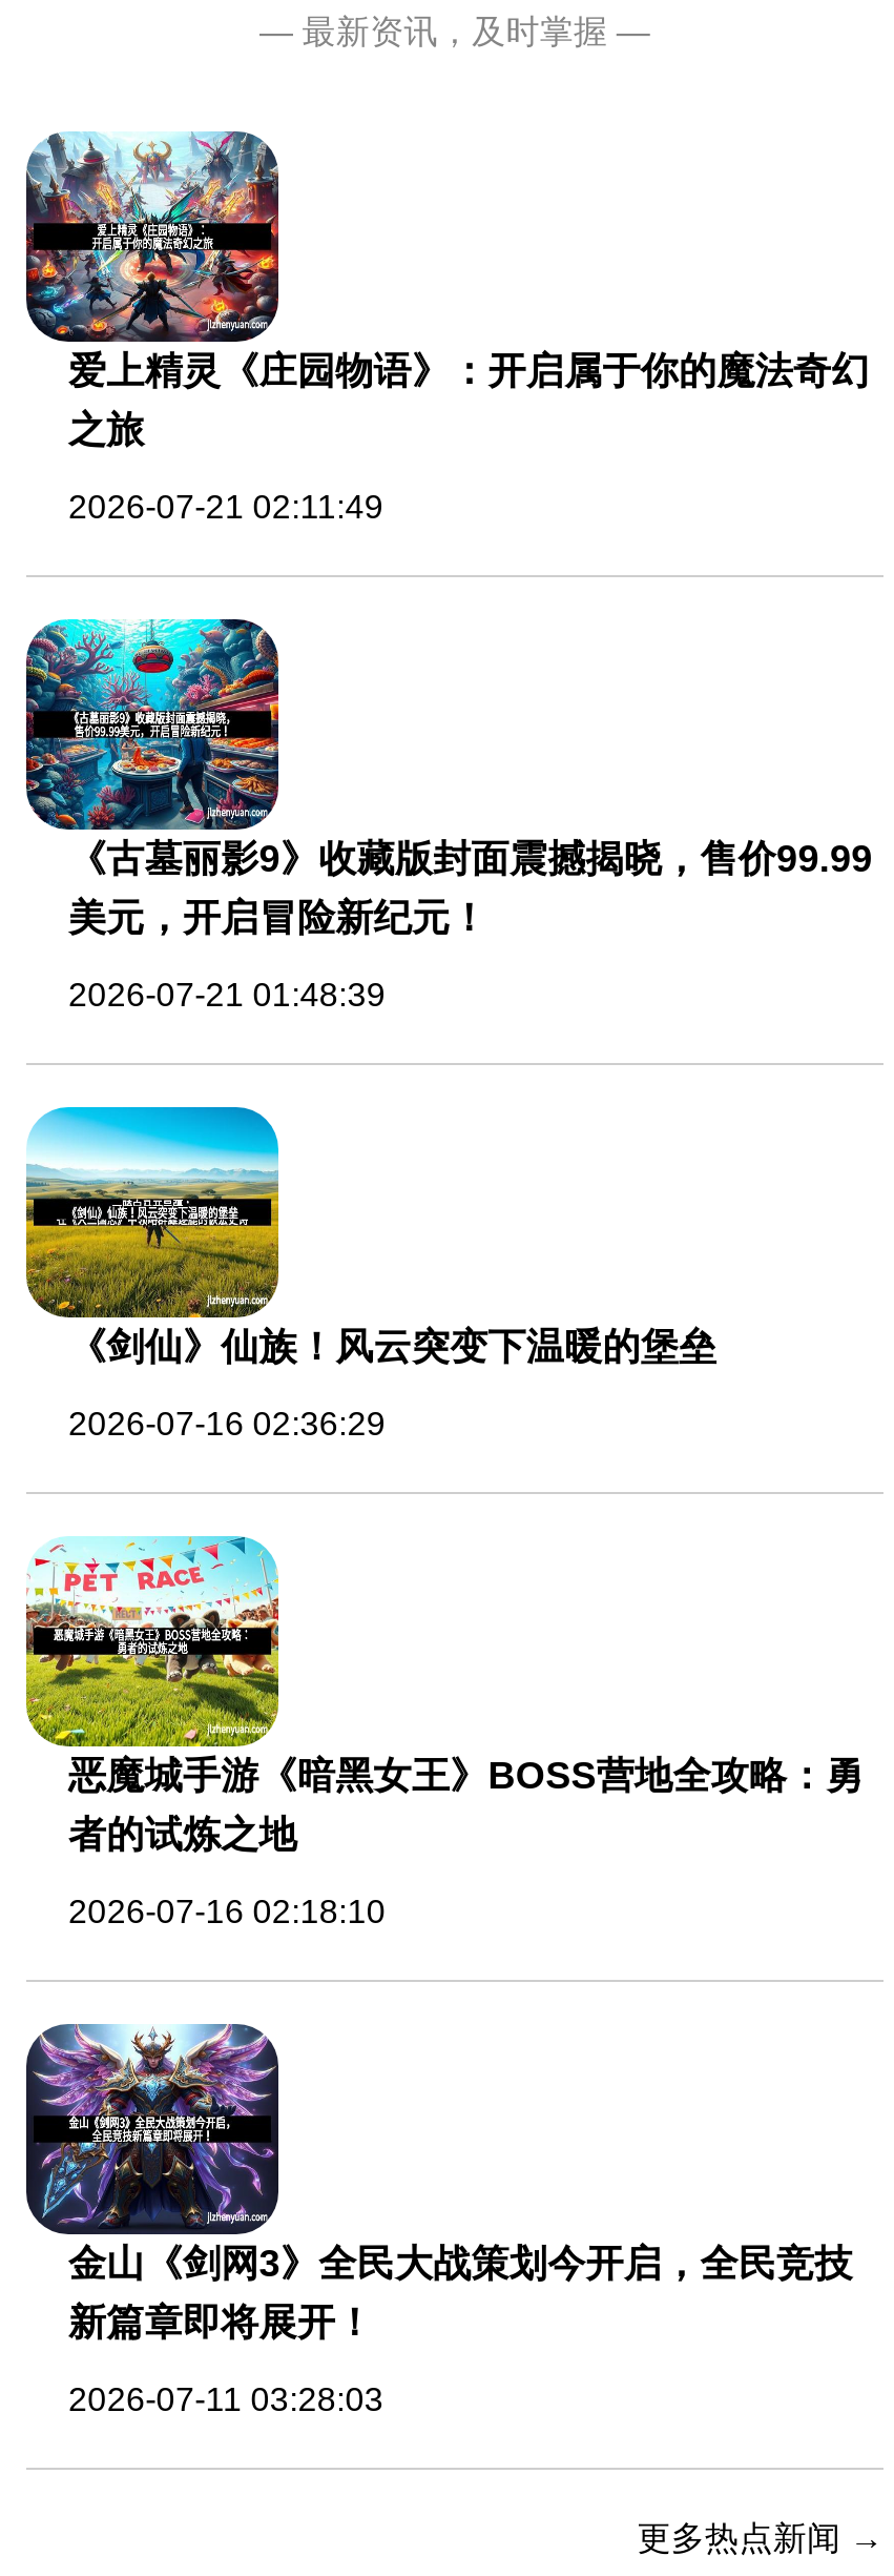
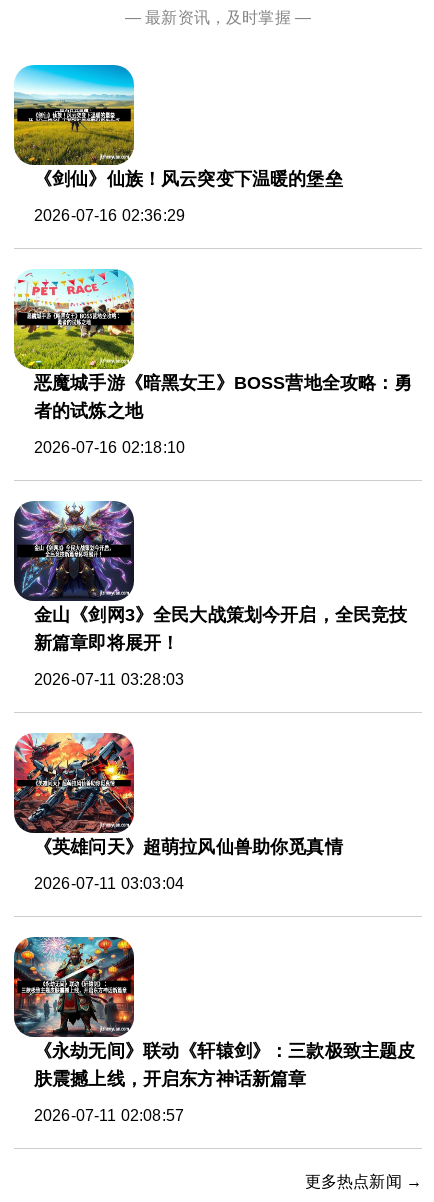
[24,129,870,525] [image] | 爱上精灵《庄园物语》：开启属于你的魔法奇幻 | 之旅 | 2026-07-21 02:11:49 -> none
[24,617,873,1013] [image] | 《古墓丽影9》收藏版封面震撼揭晓，售价99.99 | 美元，开启冒险新纪元！ | 2026-07-21 01:48:39 -> none
moved [22,1107,864,2417] -> [12,65,412,688]: [image] | 《剑仙》仙族！风云突变下温暖的堡垒 | 2026-07-16 02:36:29 | ... | 新篇章即将展开！ | 2026-07-11 03:28:03
none -> [13,732,343,892] [image] | 《英雄问天》超萌拉风仙兽助你觅真情 | 2026-07-11 03:03:04
none -> [13,936,415,1124] [image] | 《永劫无间》联动《轩辕剑》：三款极致主题皮 | 肤震撼上线，开启东方神话新篇章 | 2026-07-11 02:08:57

